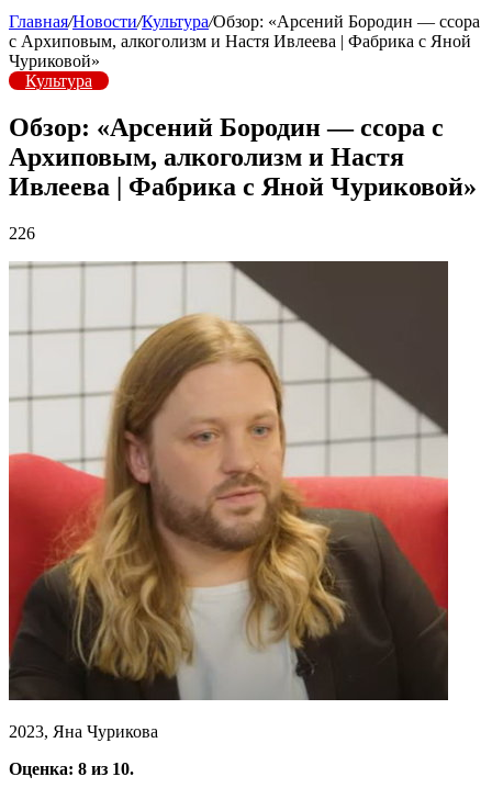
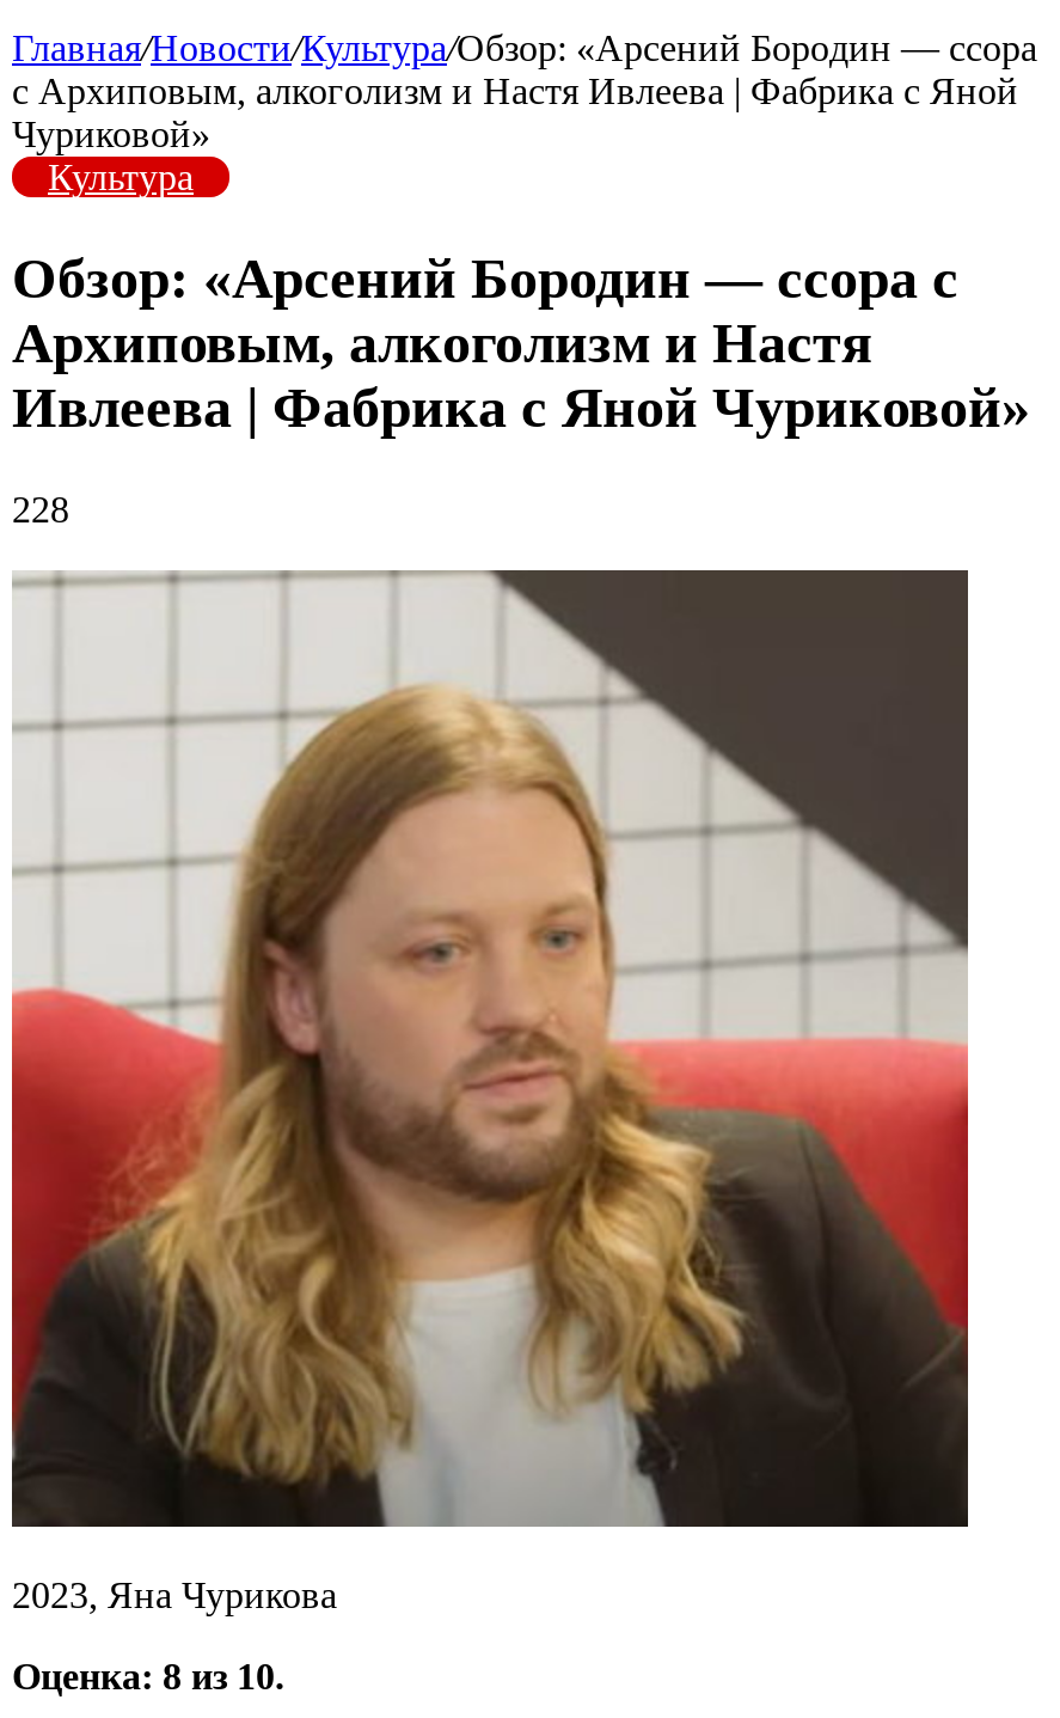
[9,224,35,242] 226 -> [12,489,69,529] 228

